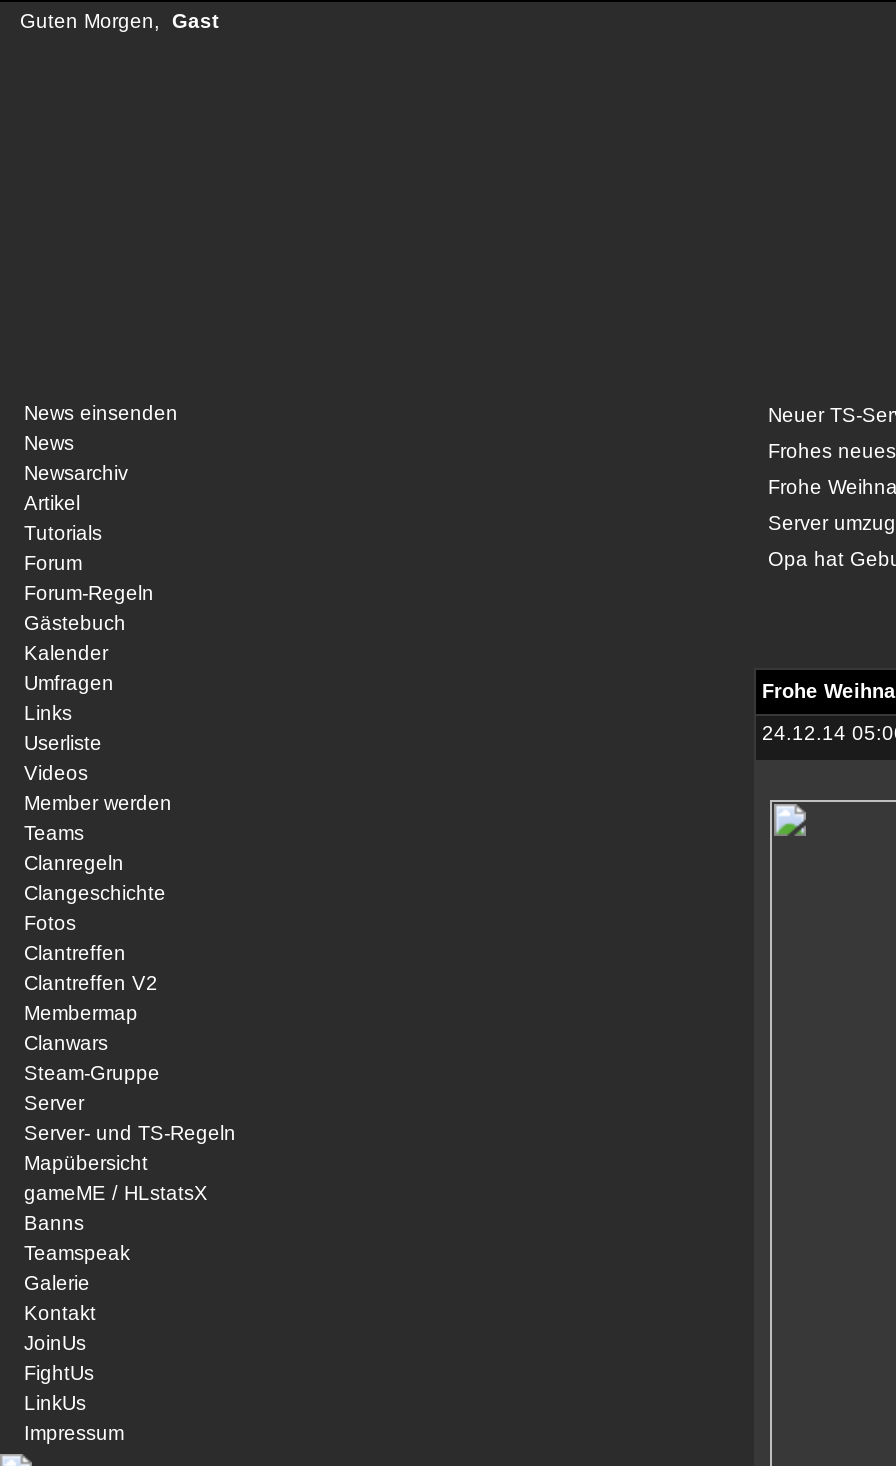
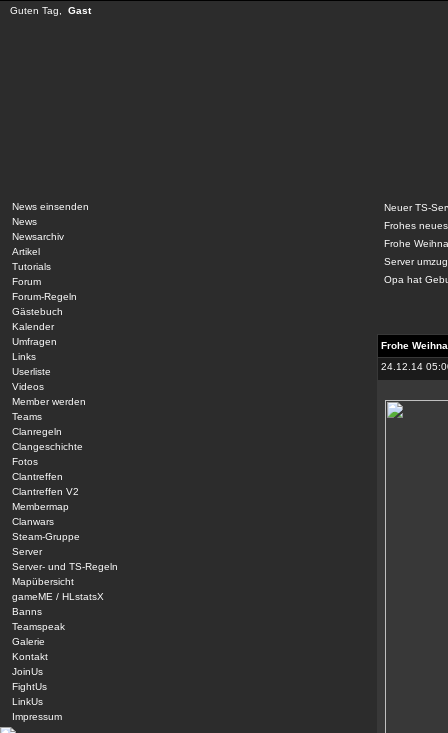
[20,10,218,32] Guten Morgen, Gast -> [10,5,91,16] Guten Tag, Gast

